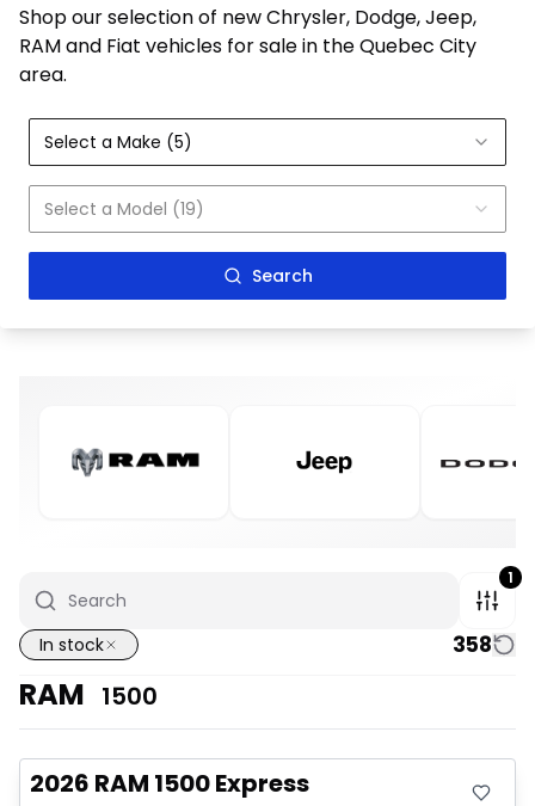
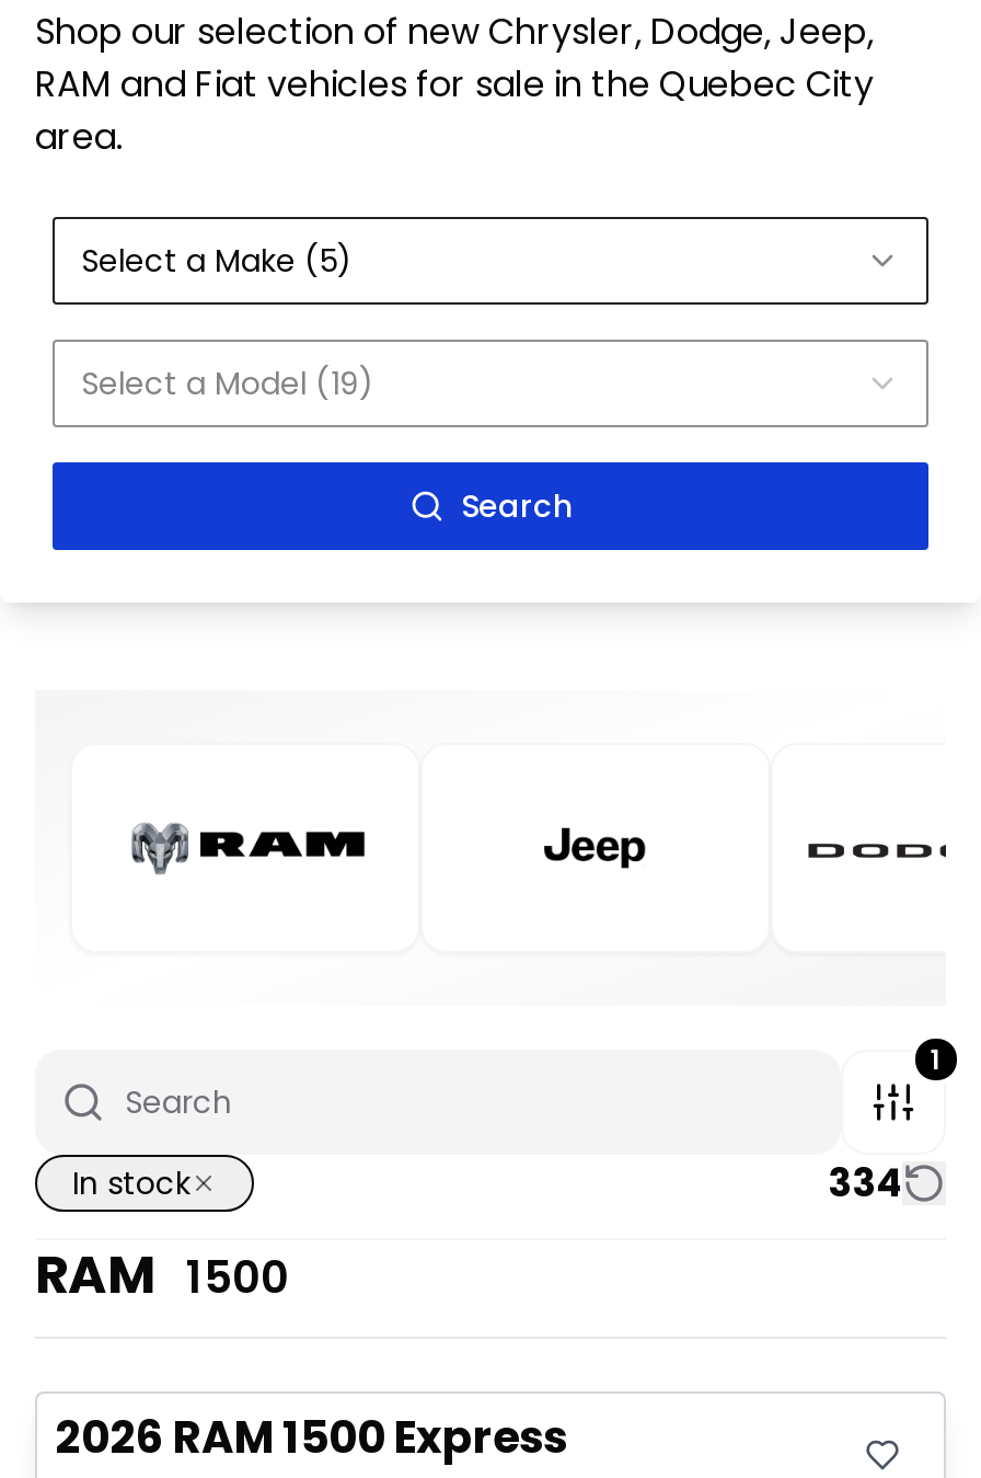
[453,630,492,659] 358 -> [828,1156,902,1209] 334

